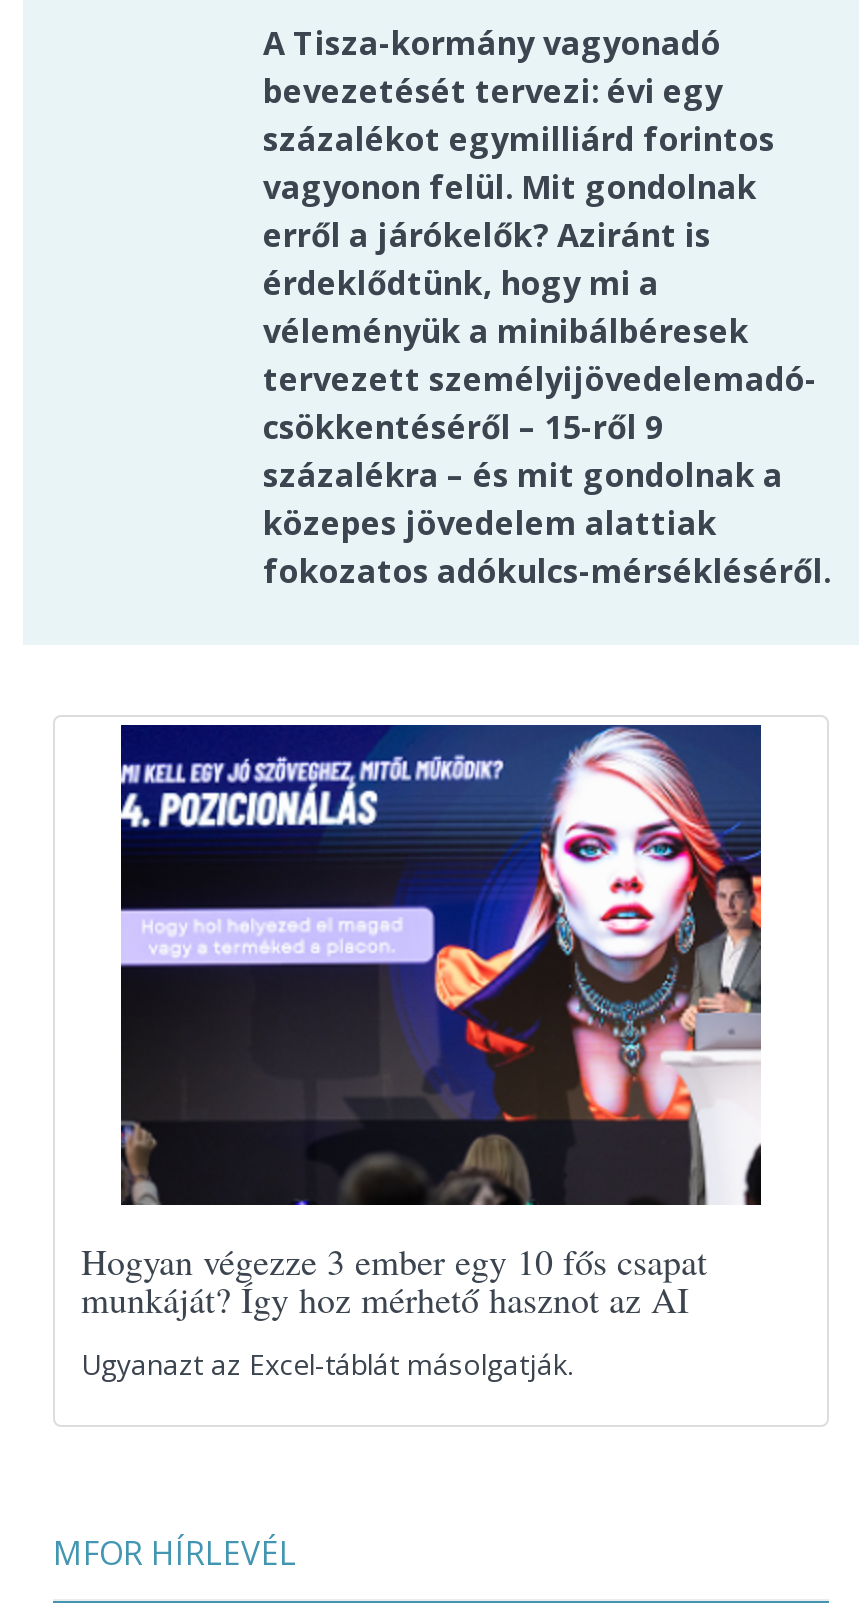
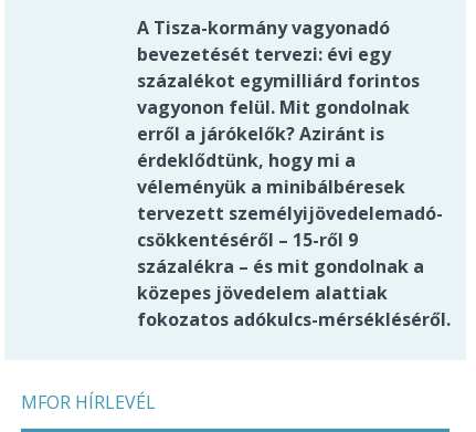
[81,723,763,1382] [image] | Hogyan végezze 3 ember egy 10 fős csapat | munkáját? Így hoz mérhető hasznot az AI | Ugyanazt az Excel-táblát másolgatják. -> none

